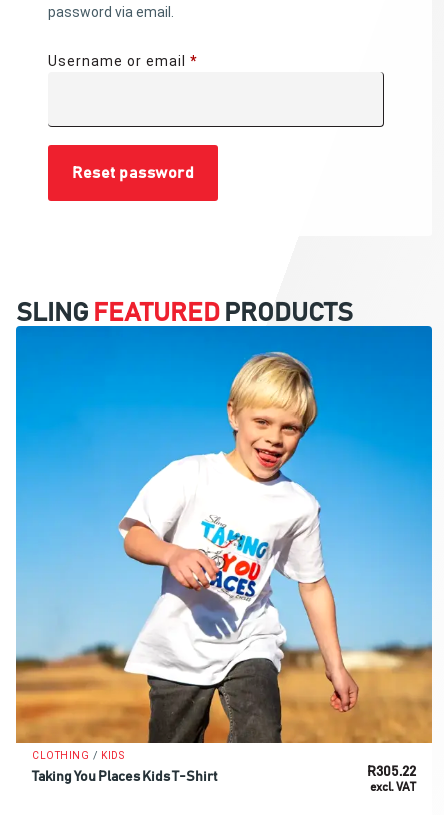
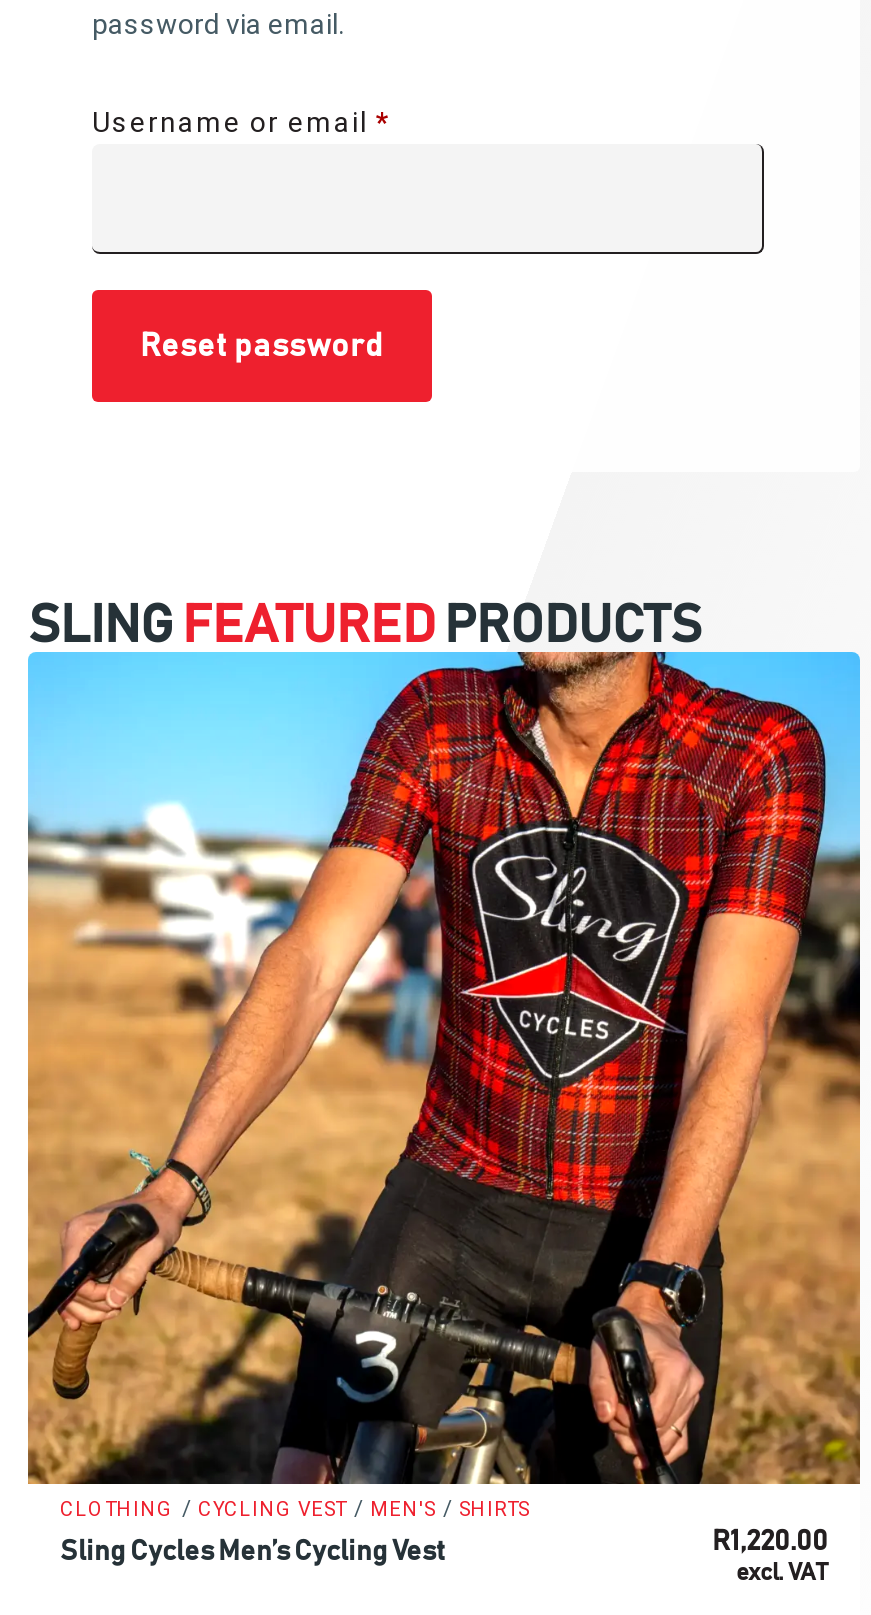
[15,326,433,762] [image] | CLOTHING / KIDS -> [26,652,862,1522] [image] | CLOTHING / CYCLING VEST / MEN'S / SHIRTS
[32,765,416,784] Taking You Places Kids T-Shirt | R305.22 -> [60,1528,828,1566] Sling Cycles Men’s Cycling Vest | R1,220.00

